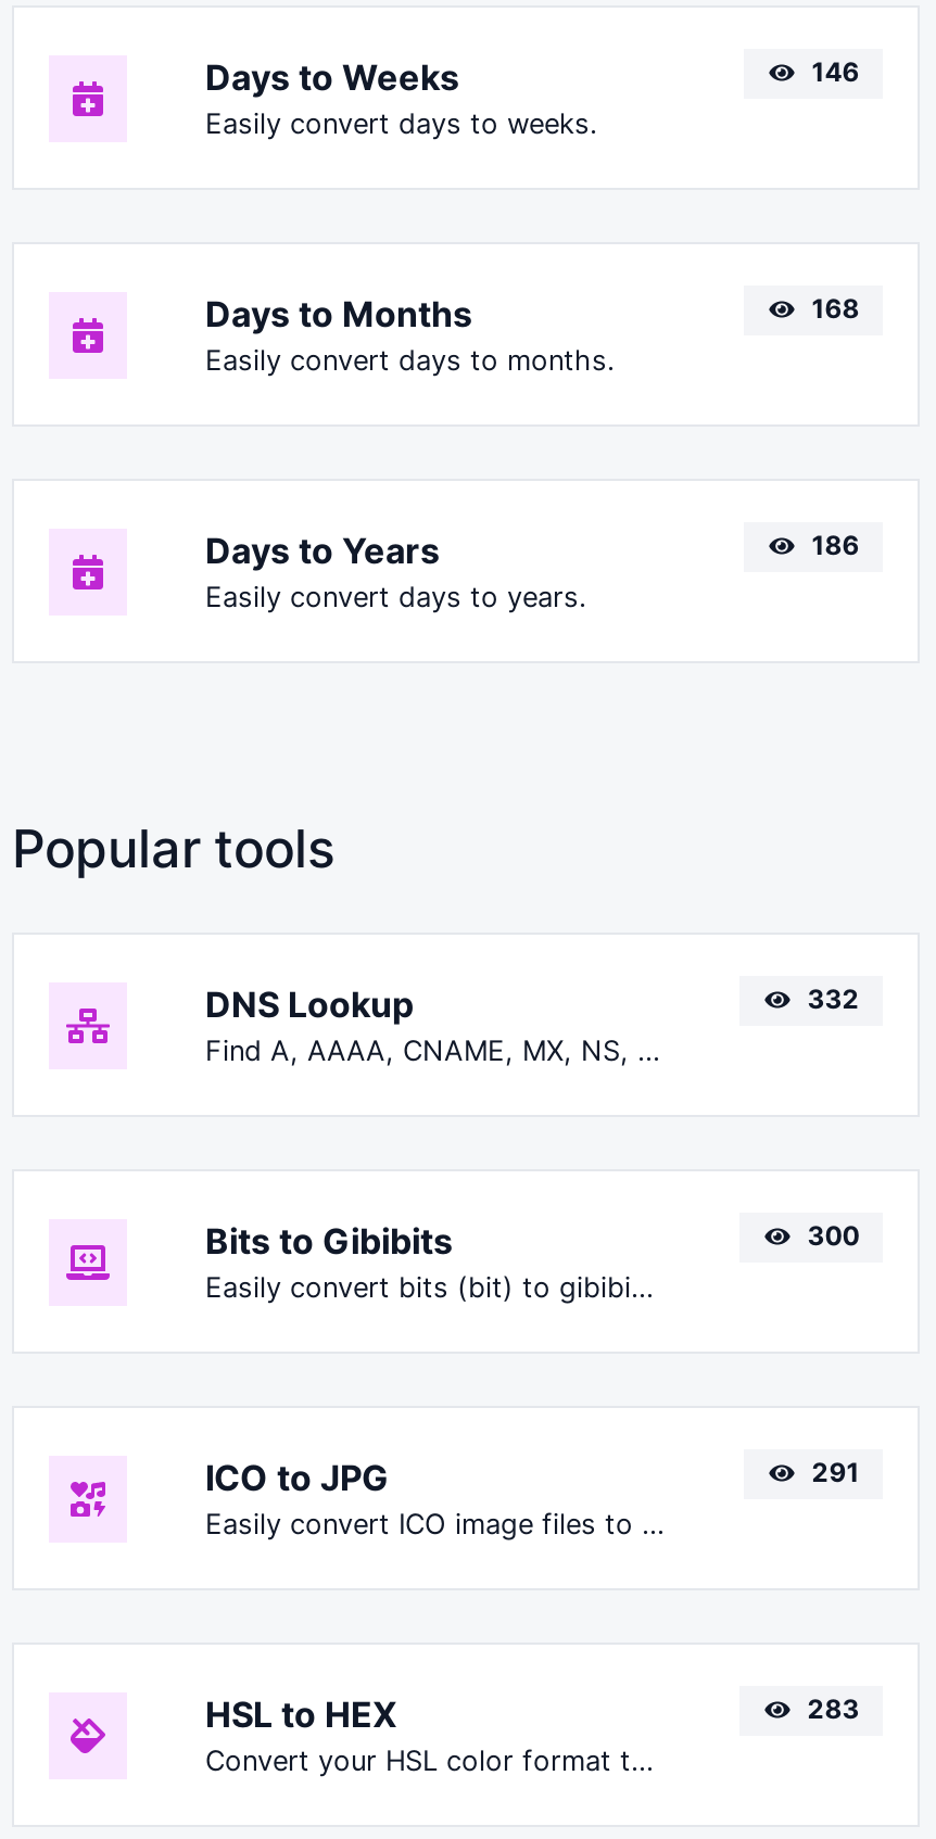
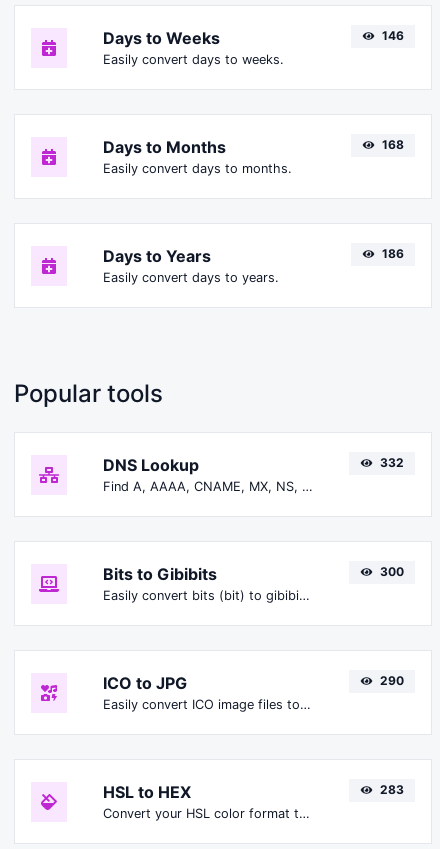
[805,1456,859,1489] 291 -> [377,673,404,688] 290

